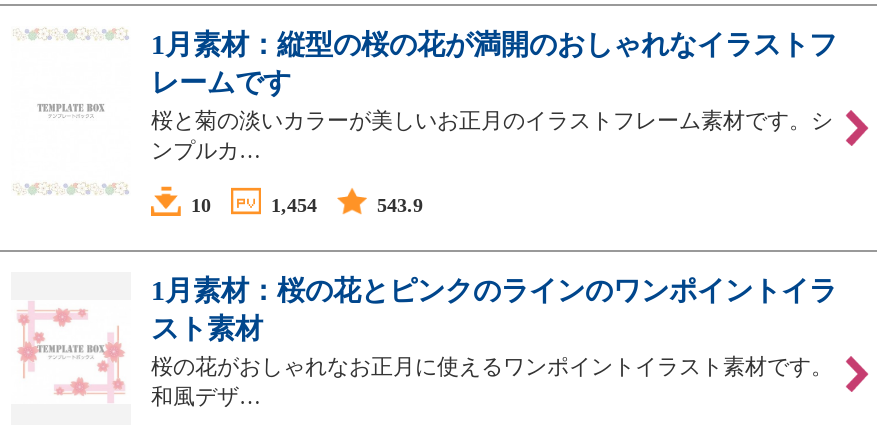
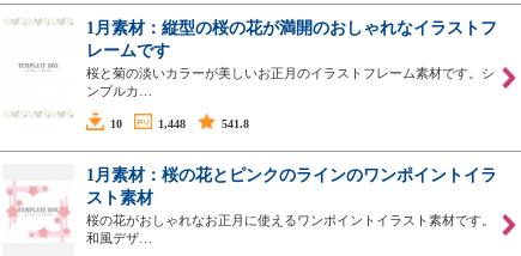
[271,194,317,216] 1,454 -> [158,117,186,130] 1,448
[377,194,423,216] 543.9 -> [222,117,249,130] 541.8

